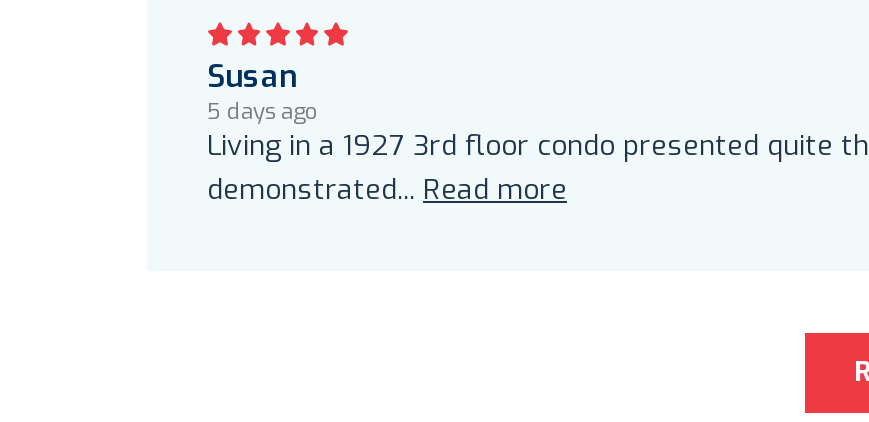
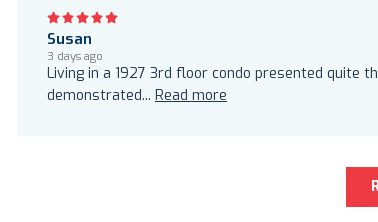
[207,96,319,126] 5 days ago -> [47,49,103,64] 3 days ago

